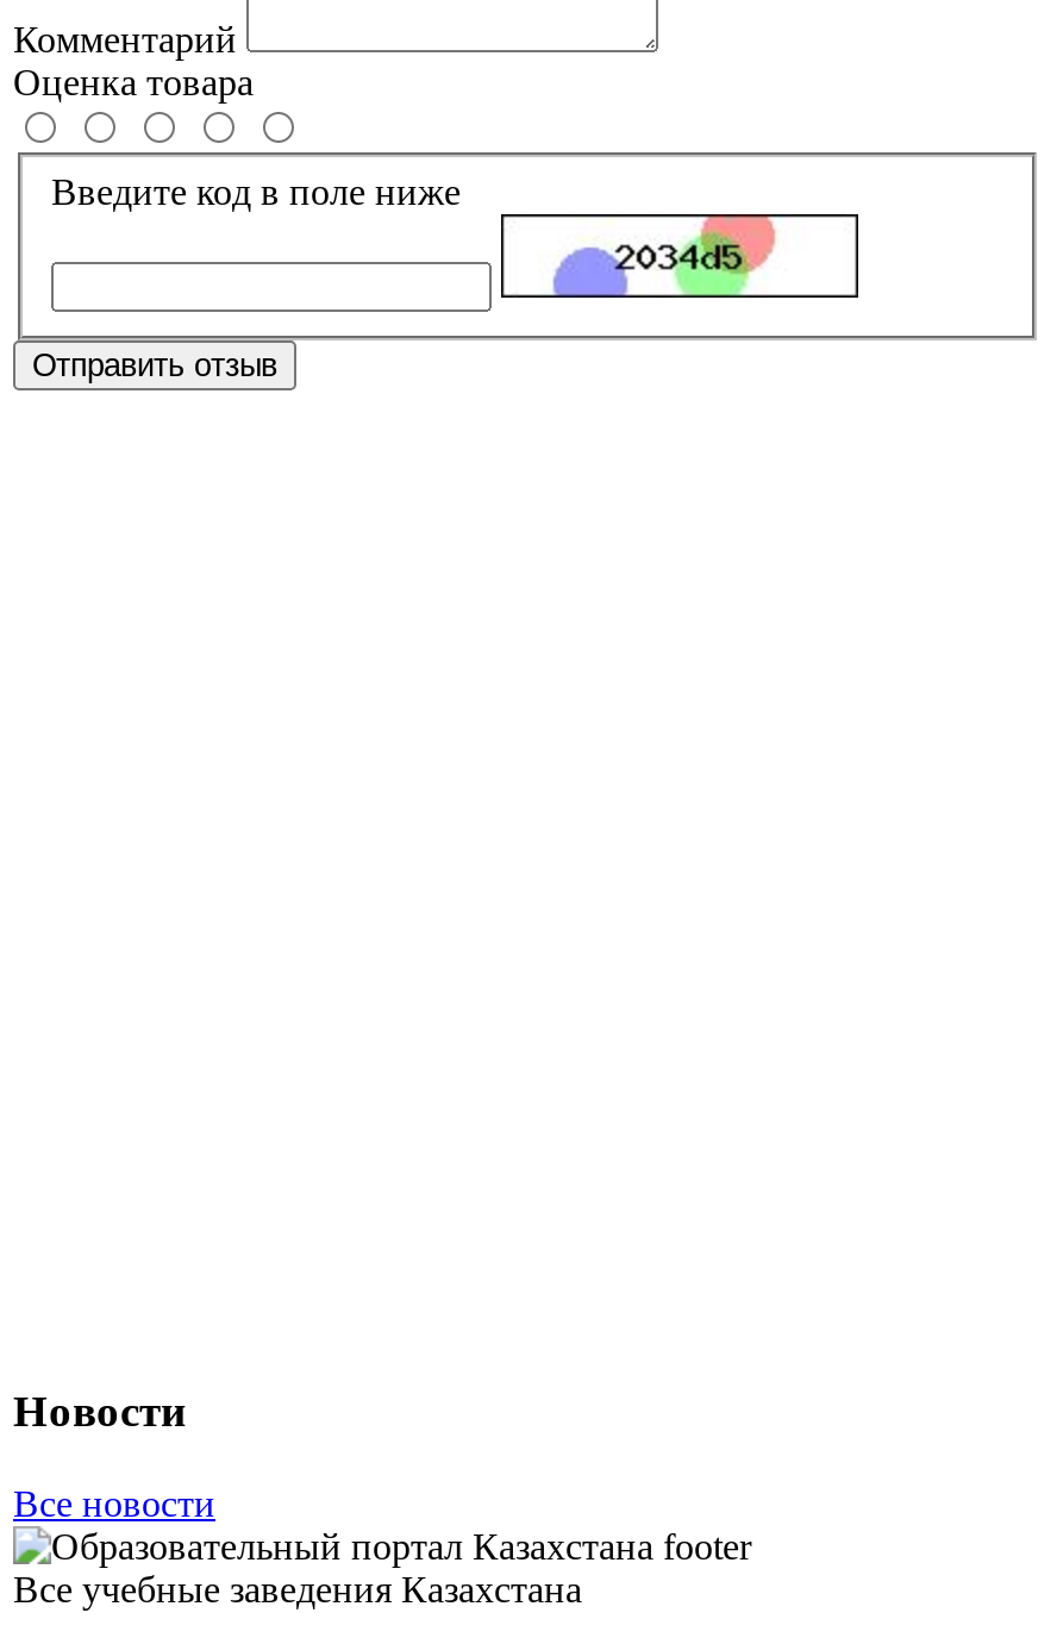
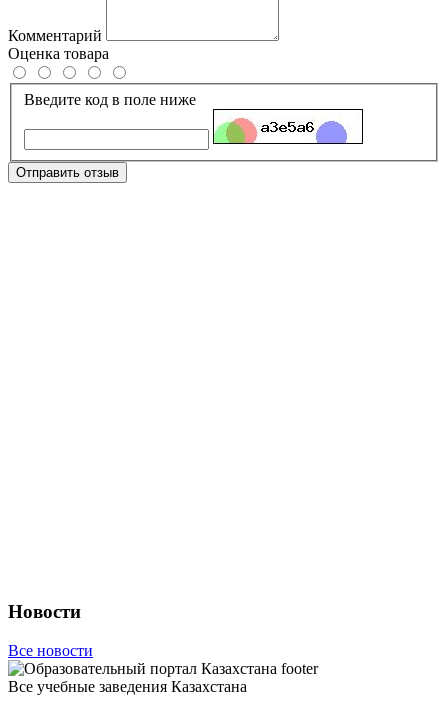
[501,214,820,300] [image] -> [213,109,348,145] [image]

